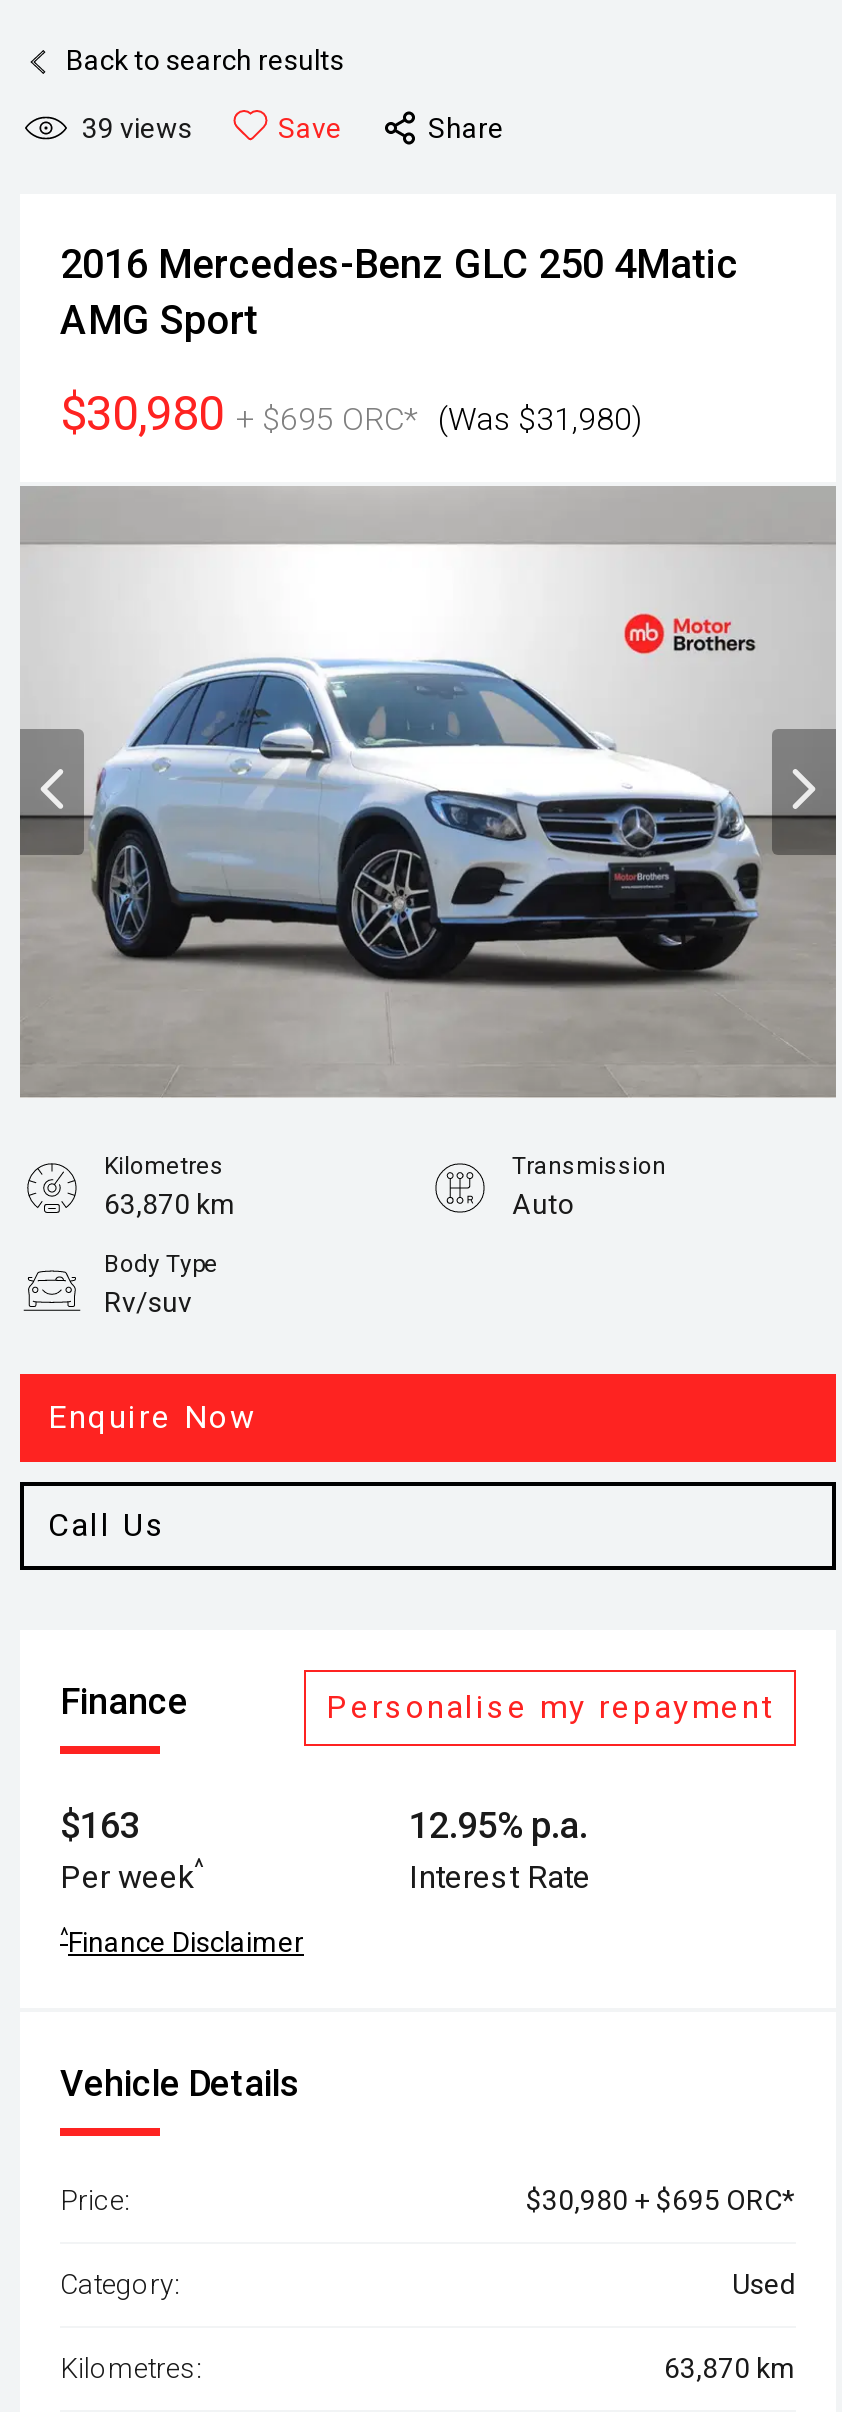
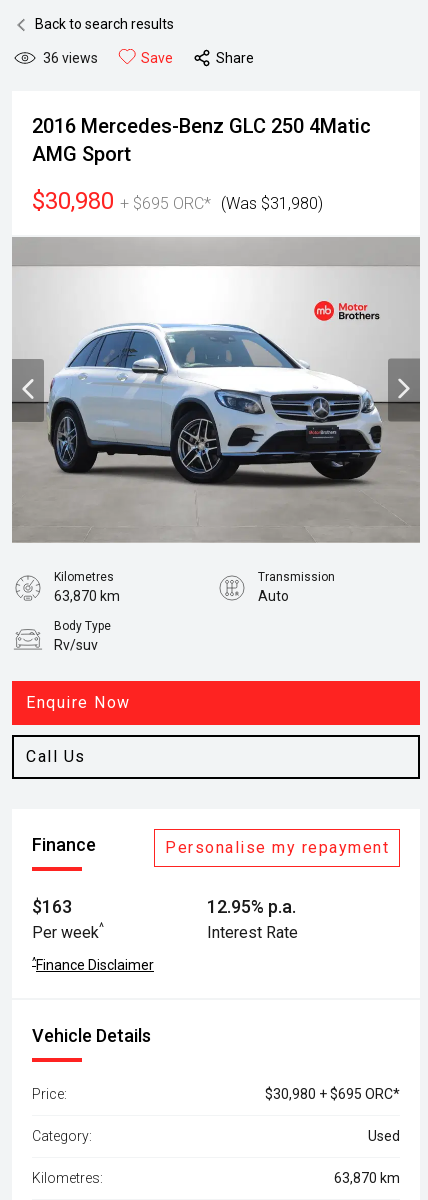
[82,111,192,143] 39 views -> [43,49,98,65] 36 views

